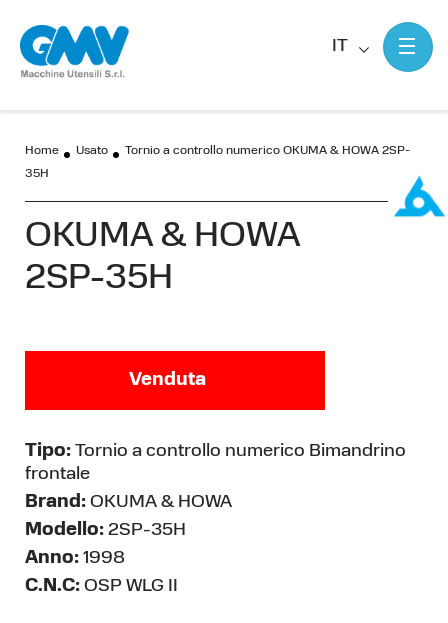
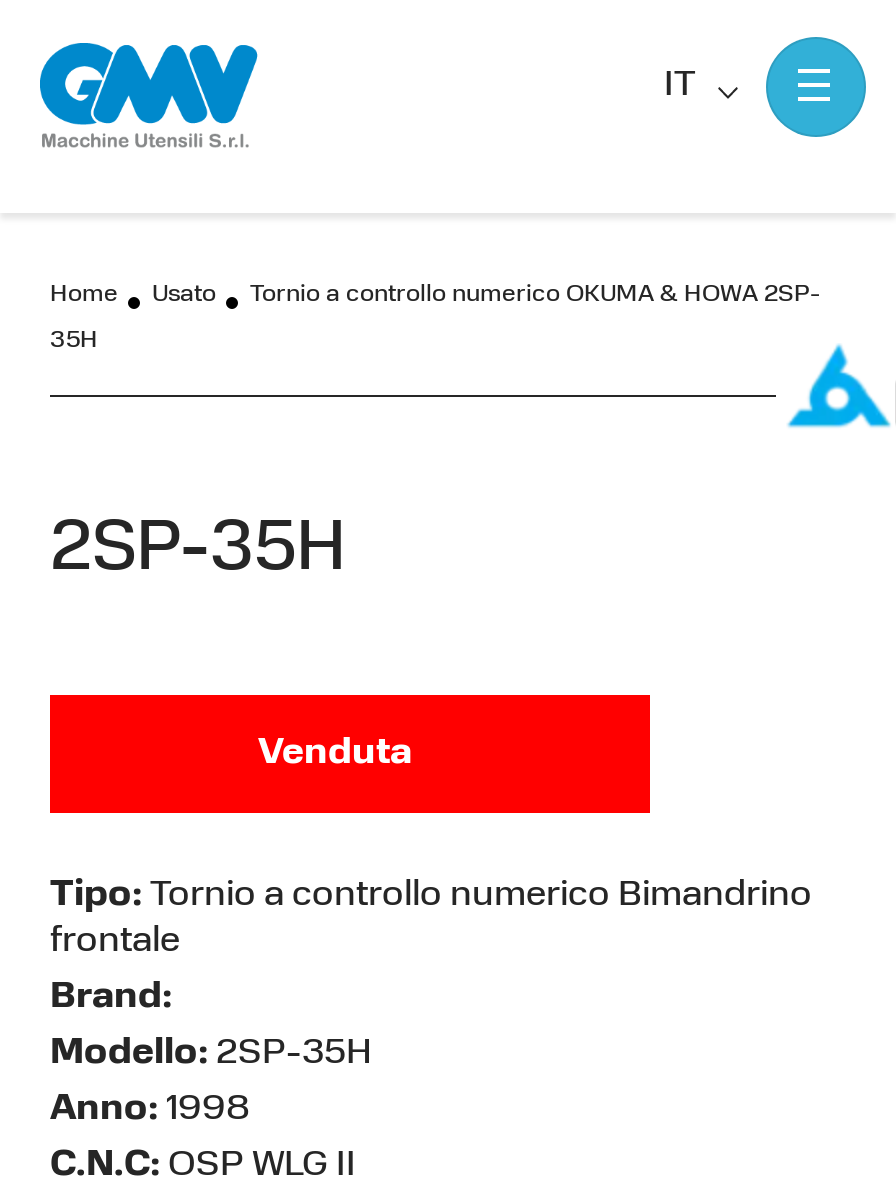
[25,220,301,255] OKUMA & HOWA -> none
[25,493,232,512] Brand: OKUMA & HOWA -> [50,979,172,1017] Brand:

